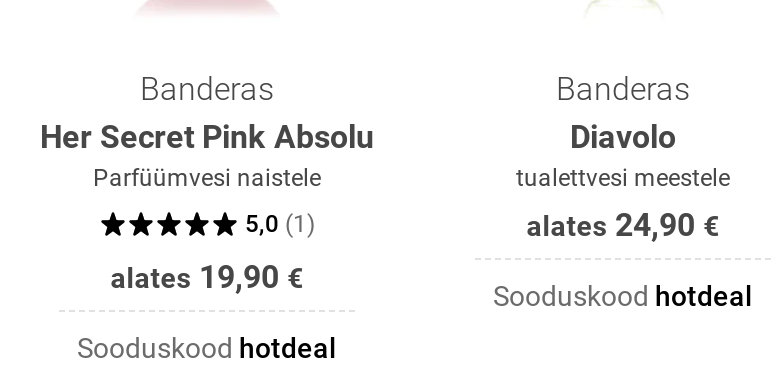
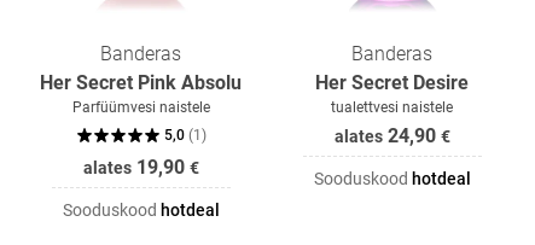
[516,117,730,191] Diavolo | tualettvesi meestele -> [316,71,469,115] Her Secret Desire | tualettvesi naistele

